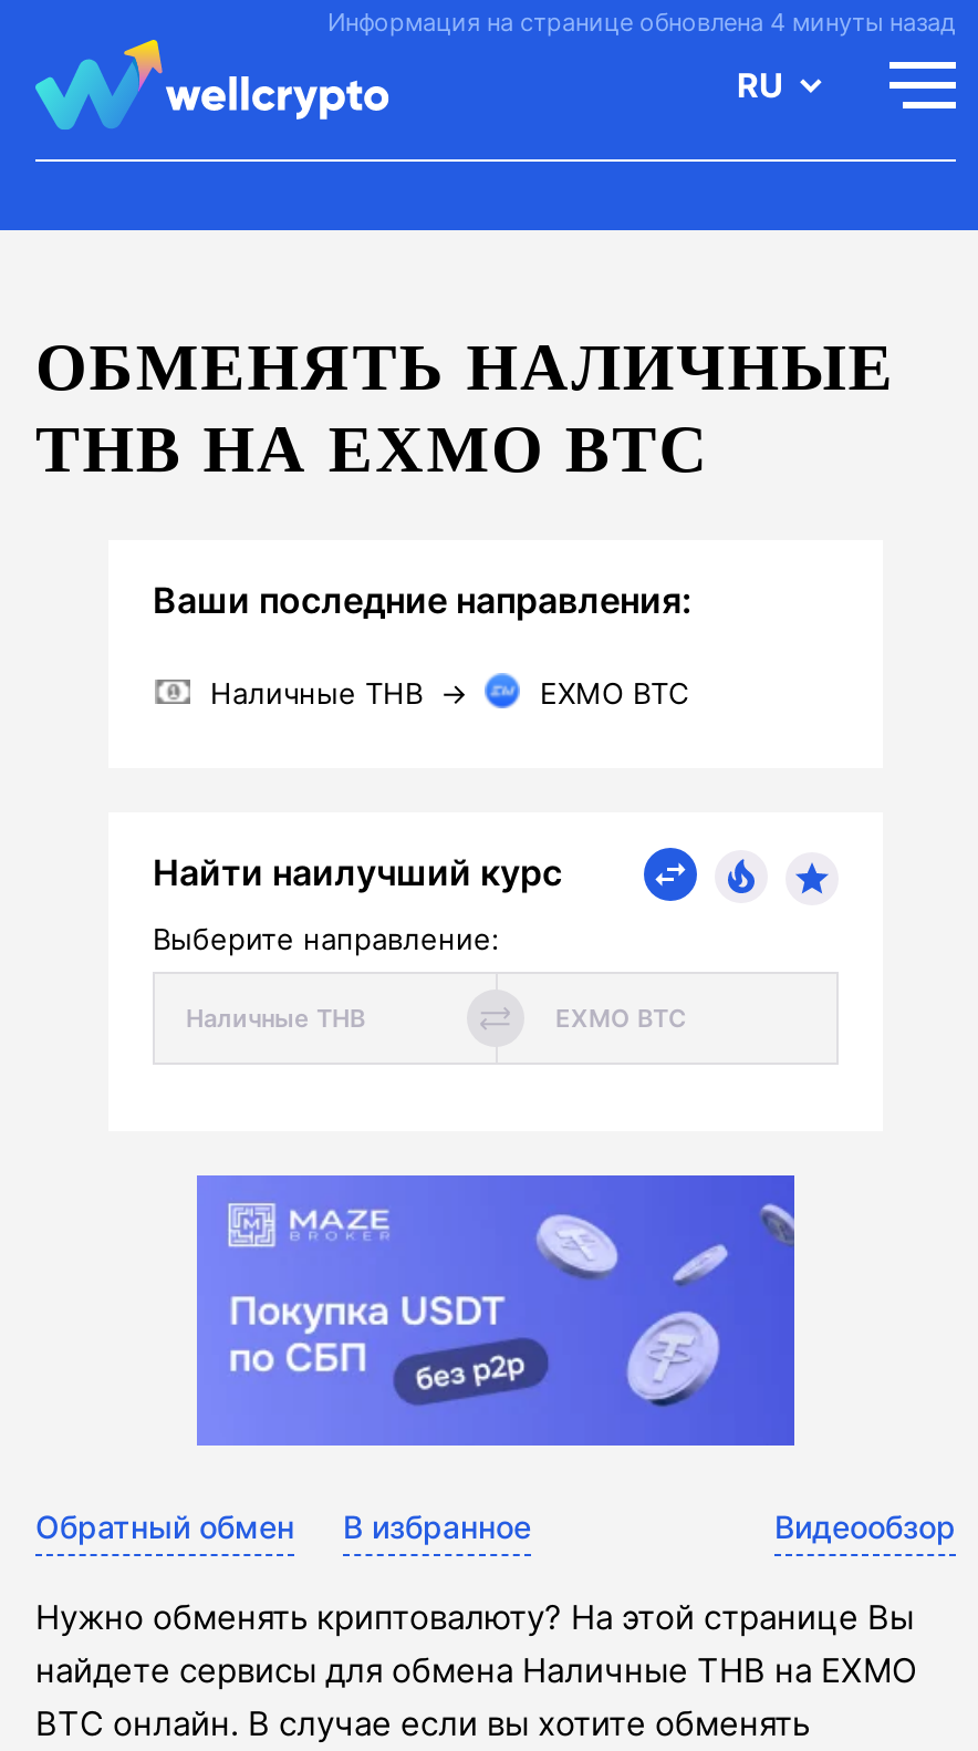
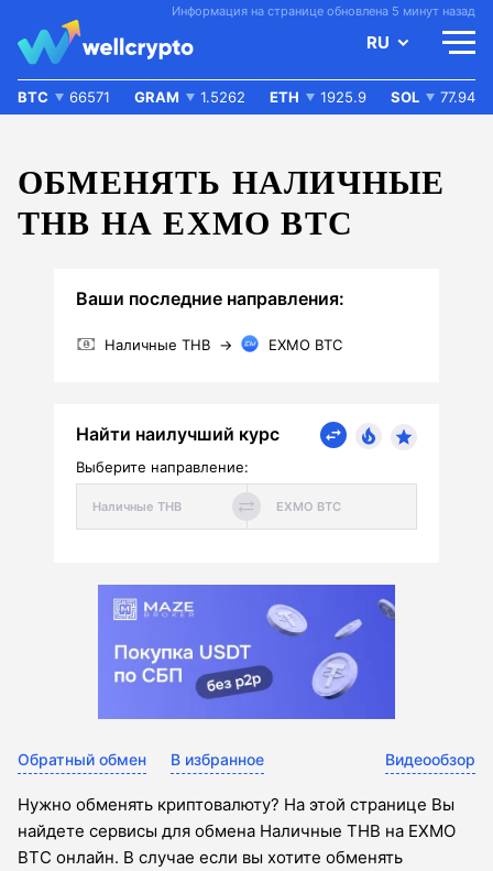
[327,7,956,38] Информация на странице обновлена 4 минуты назад -> [172,3,475,19] Информация на странице обновлена 5 минут назад
none -> [18,88,475,106] BTC | 66571 | GRAM | 1.5262 | ETH | 1925.9 | SOL | 77.94

